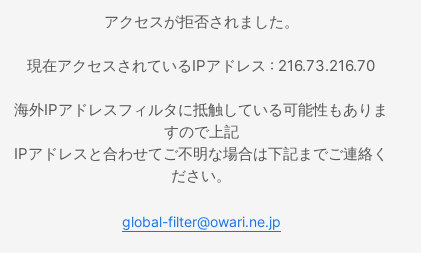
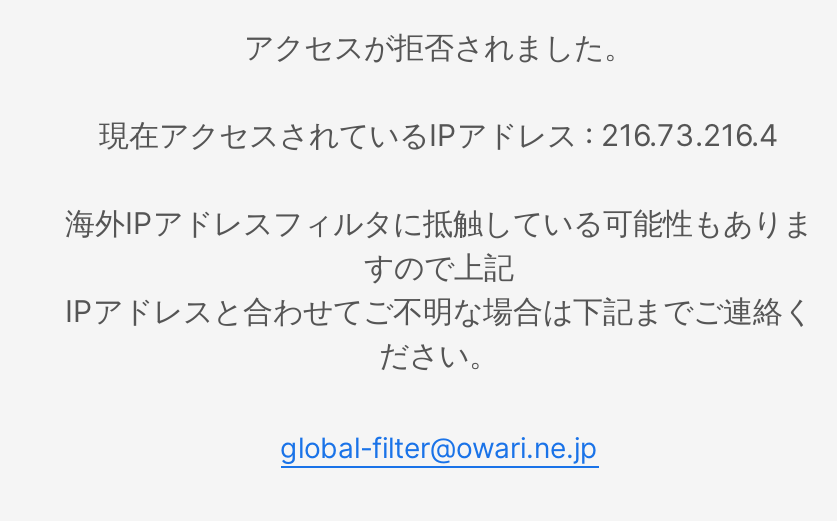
[27,56,375,75] 現在アクセスされているIPアドレス : 216.73.216.70 -> [99,116,779,154] 現在アクセスされているIPアドレス : 216.73.216.4

